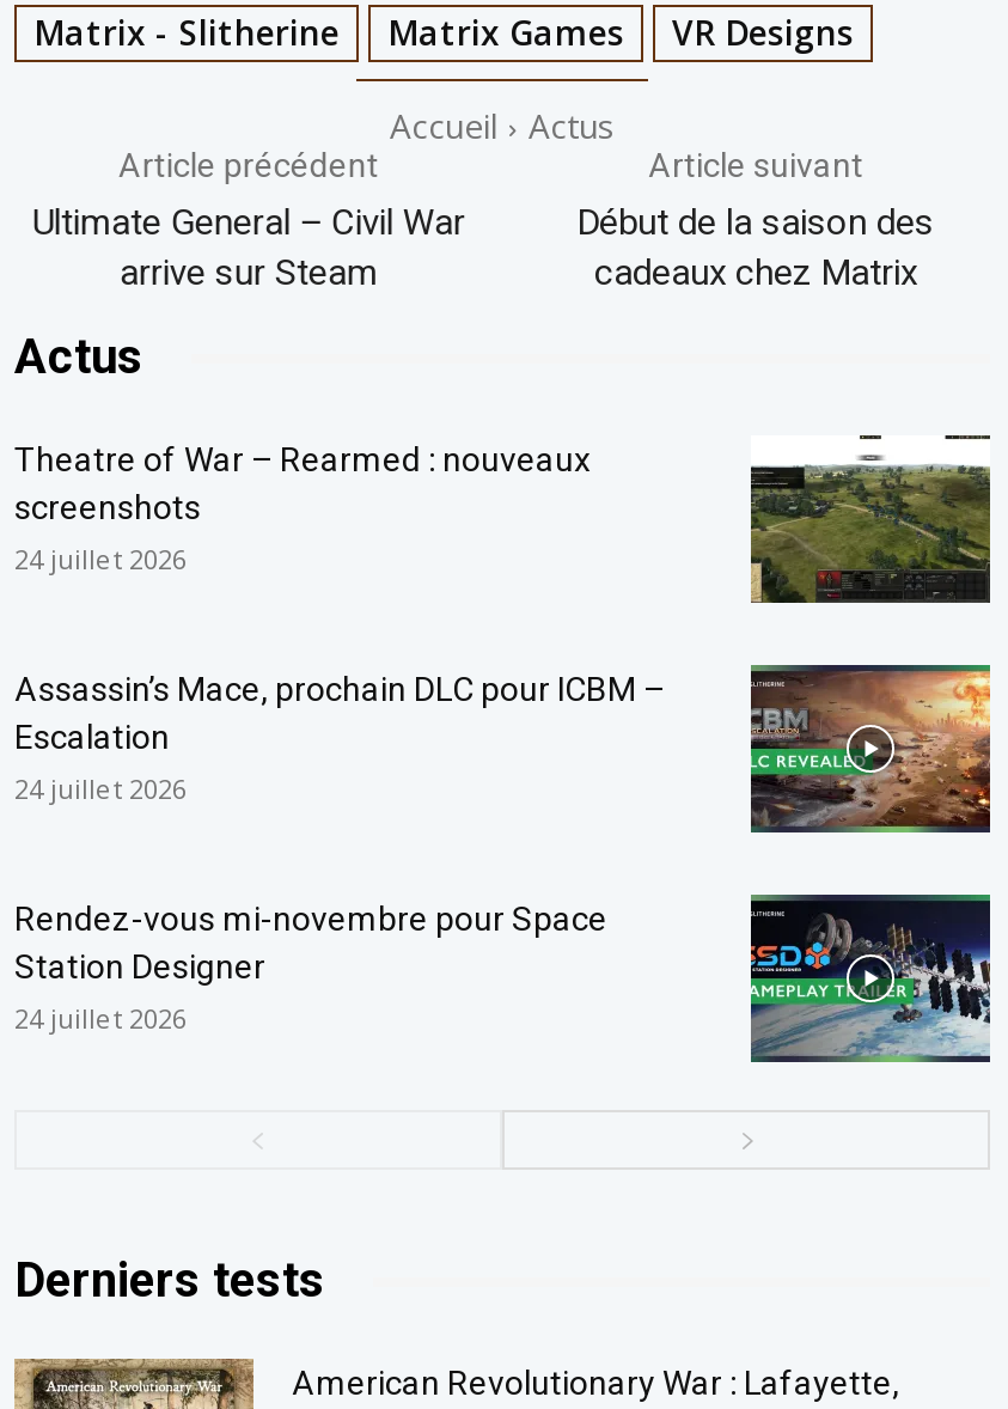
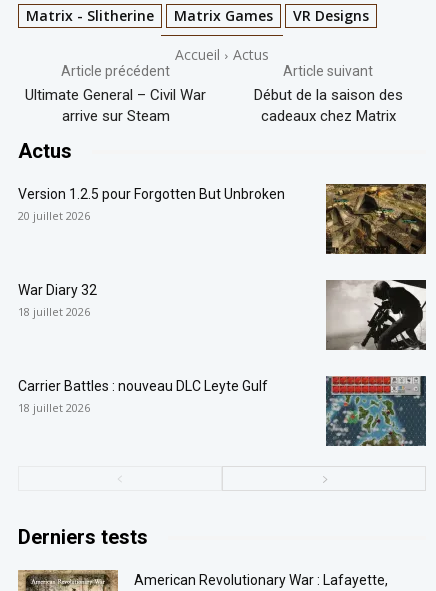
[14,441,591,577] Theatre of War – Rearmed : nouveaux | screenshots | 24 juillet 2026 -> [18,186,285,223] Version 1.2.5 pour Forgotten But Unbroken | 20 juillet 2026
[749,435,990,605] [image] -> [325,183,427,255] [image]
[14,670,665,807] Assassin’s Mace, prochain DLC pour ICBM – | Escalation | 24 juillet 2026 -> [18,282,97,319] War Diary 32 | 18 juillet 2026
[749,663,992,835] [image] -> [326,279,427,351] [image]
[14,900,607,1036] Rendez-vous mi-novembre pour Space | Station Designer | 24 juillet 2026 -> [18,378,268,415] Carrier Battles : nouveau DLC Leyte Gulf | 18 juillet 2026
[749,892,992,1065] [image] -> [326,375,427,447] [image]

